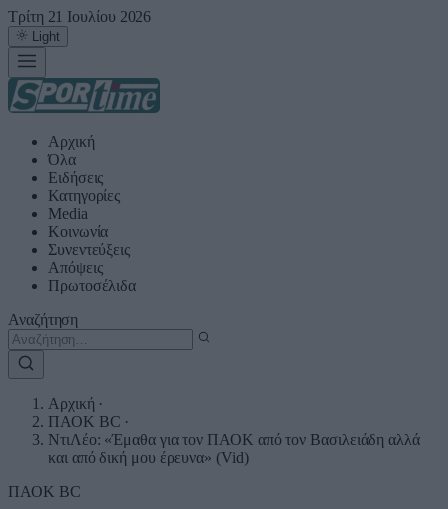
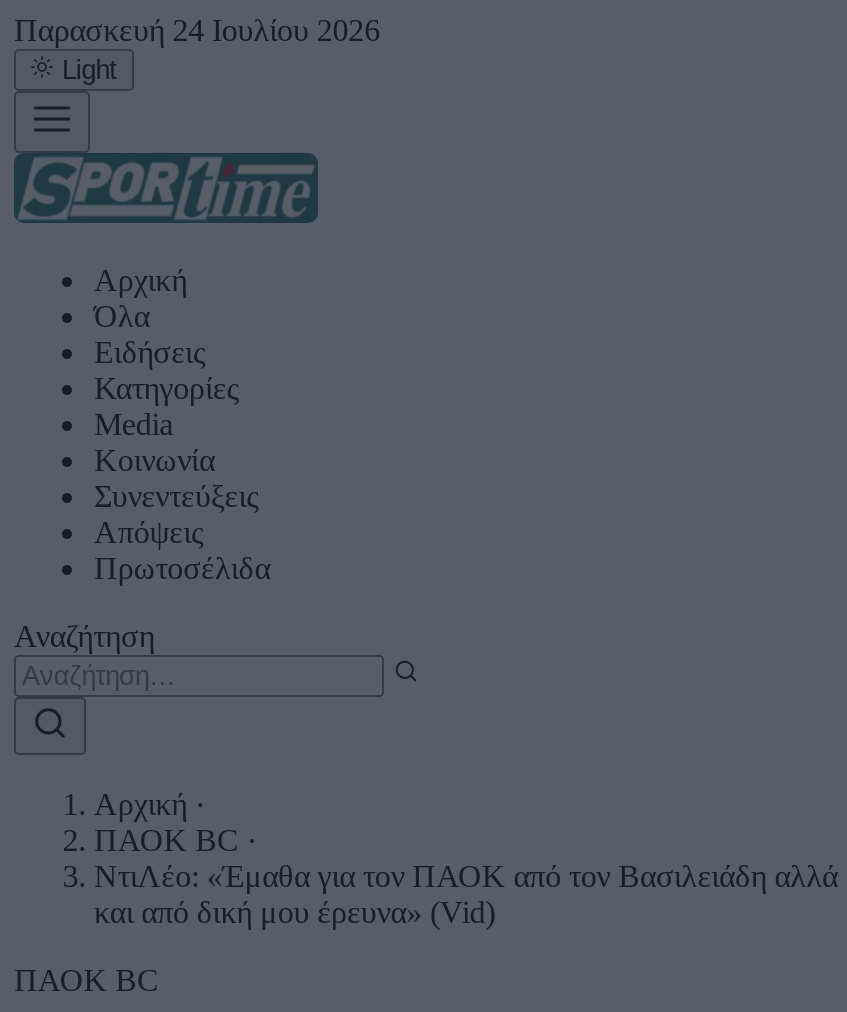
[8,8,151,25] Τρίτη 21 Ιουλίου 2026 -> [14,13,380,47] Παρασκευή 24 Ιουλίου 2026

